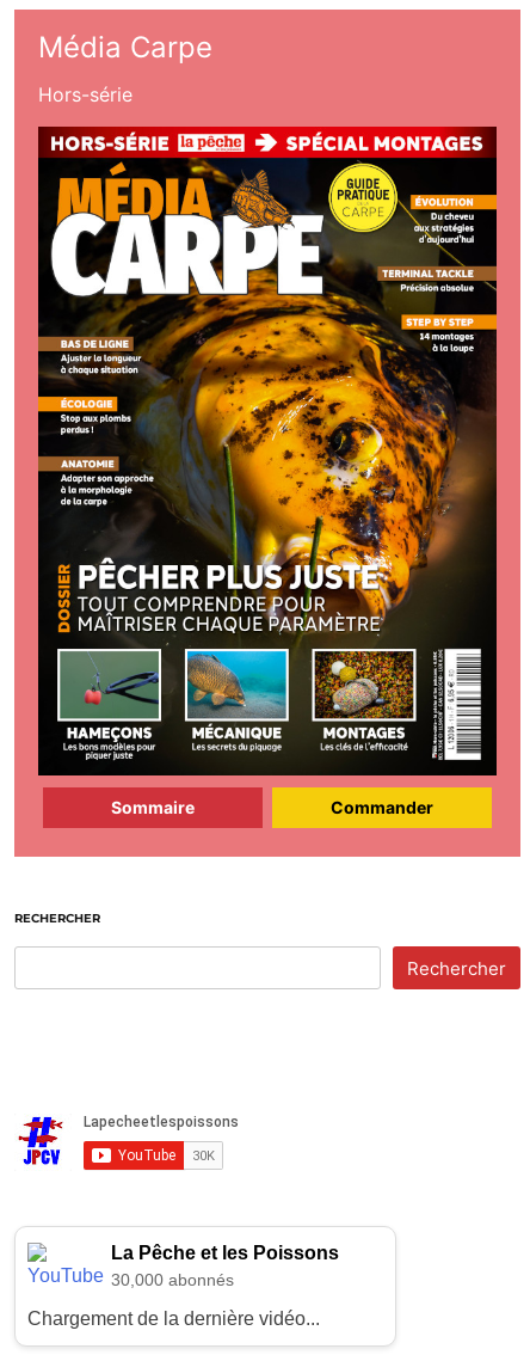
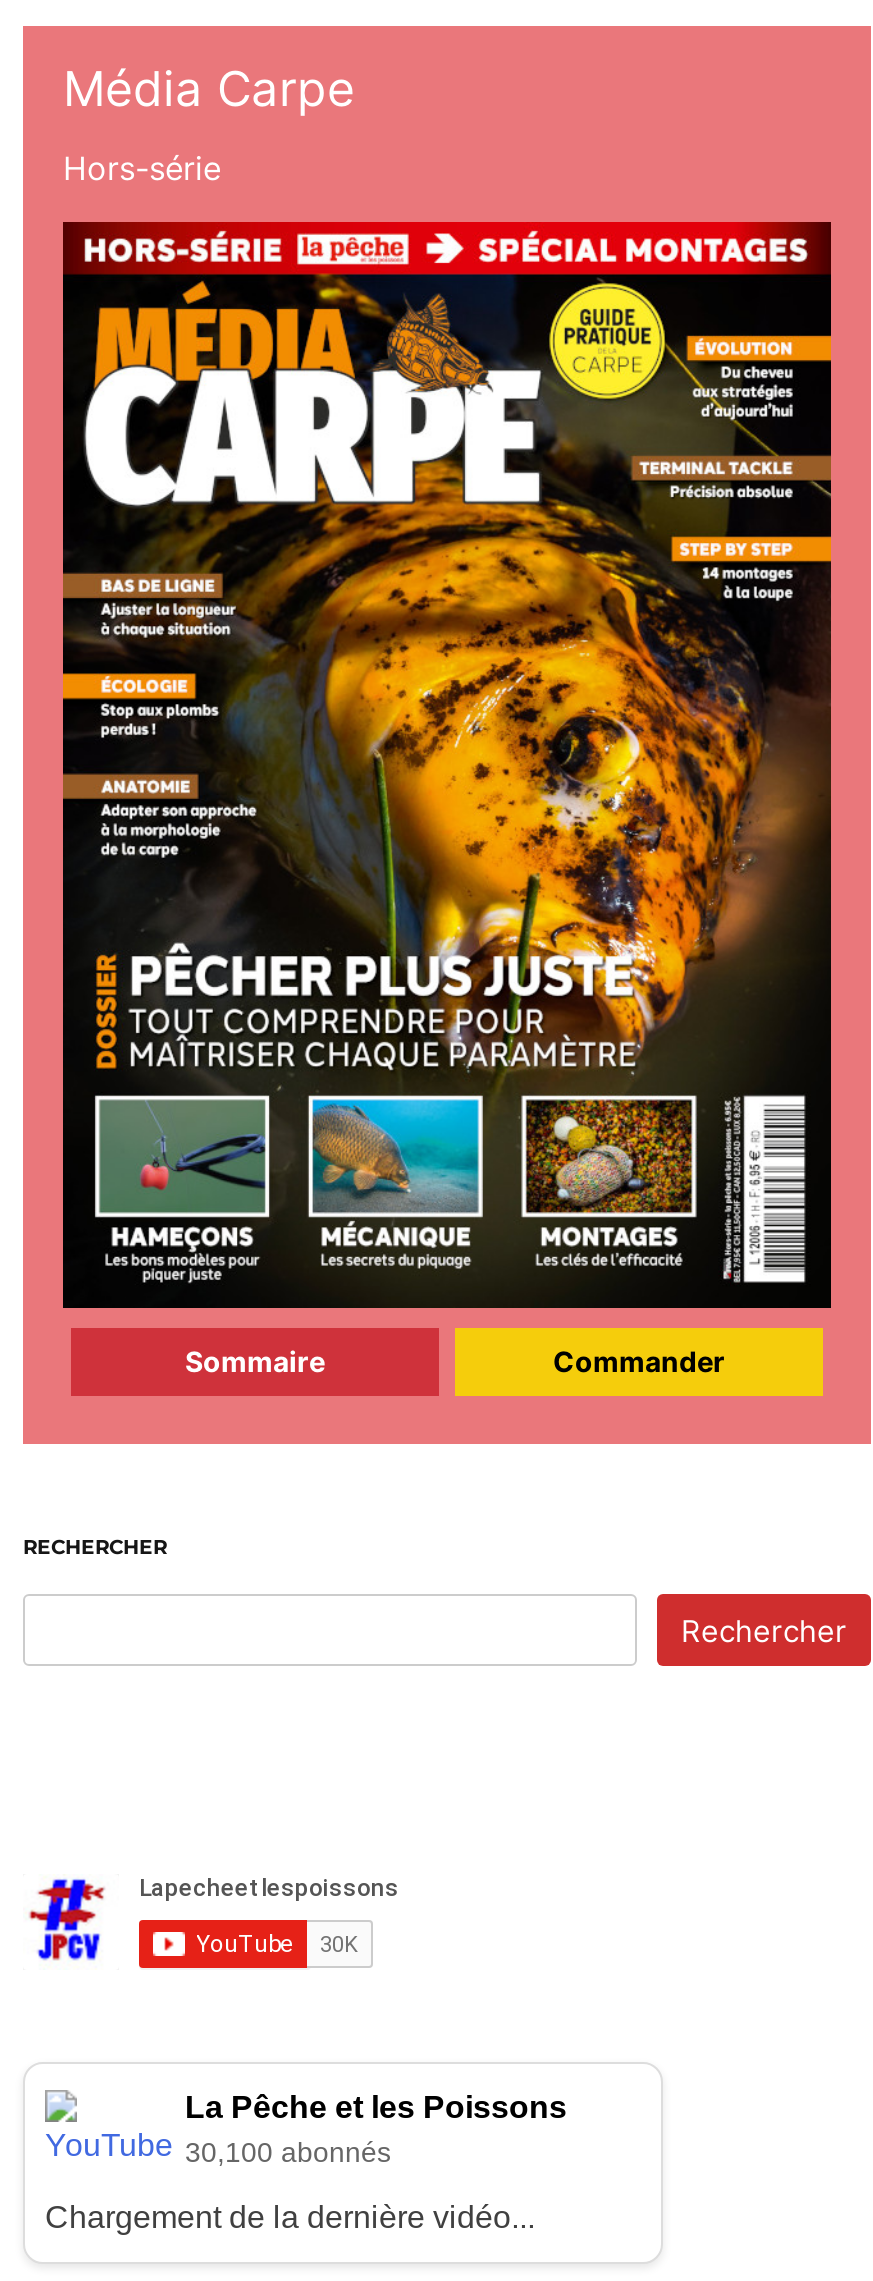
[111,1270,234,1290] 30,000 abonnés -> [185,2136,391,2168] 30,100 abonnés

